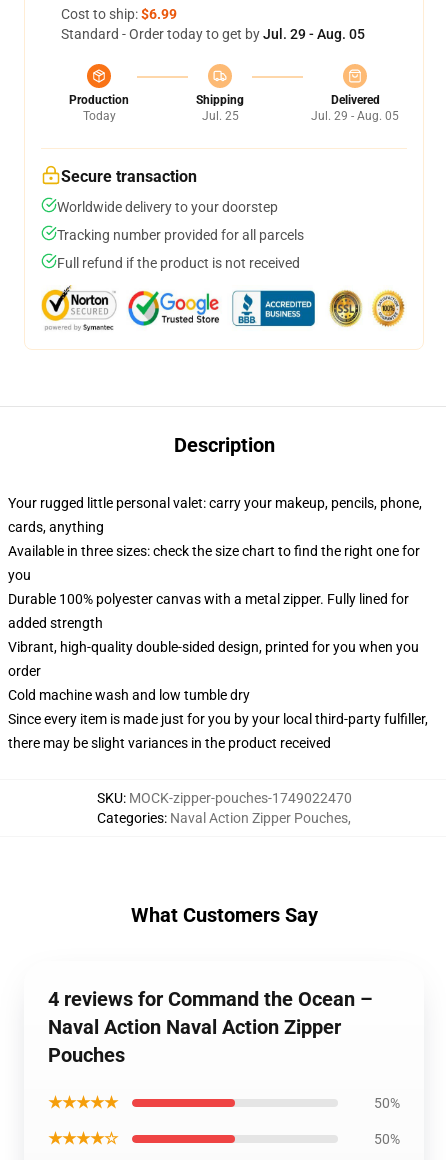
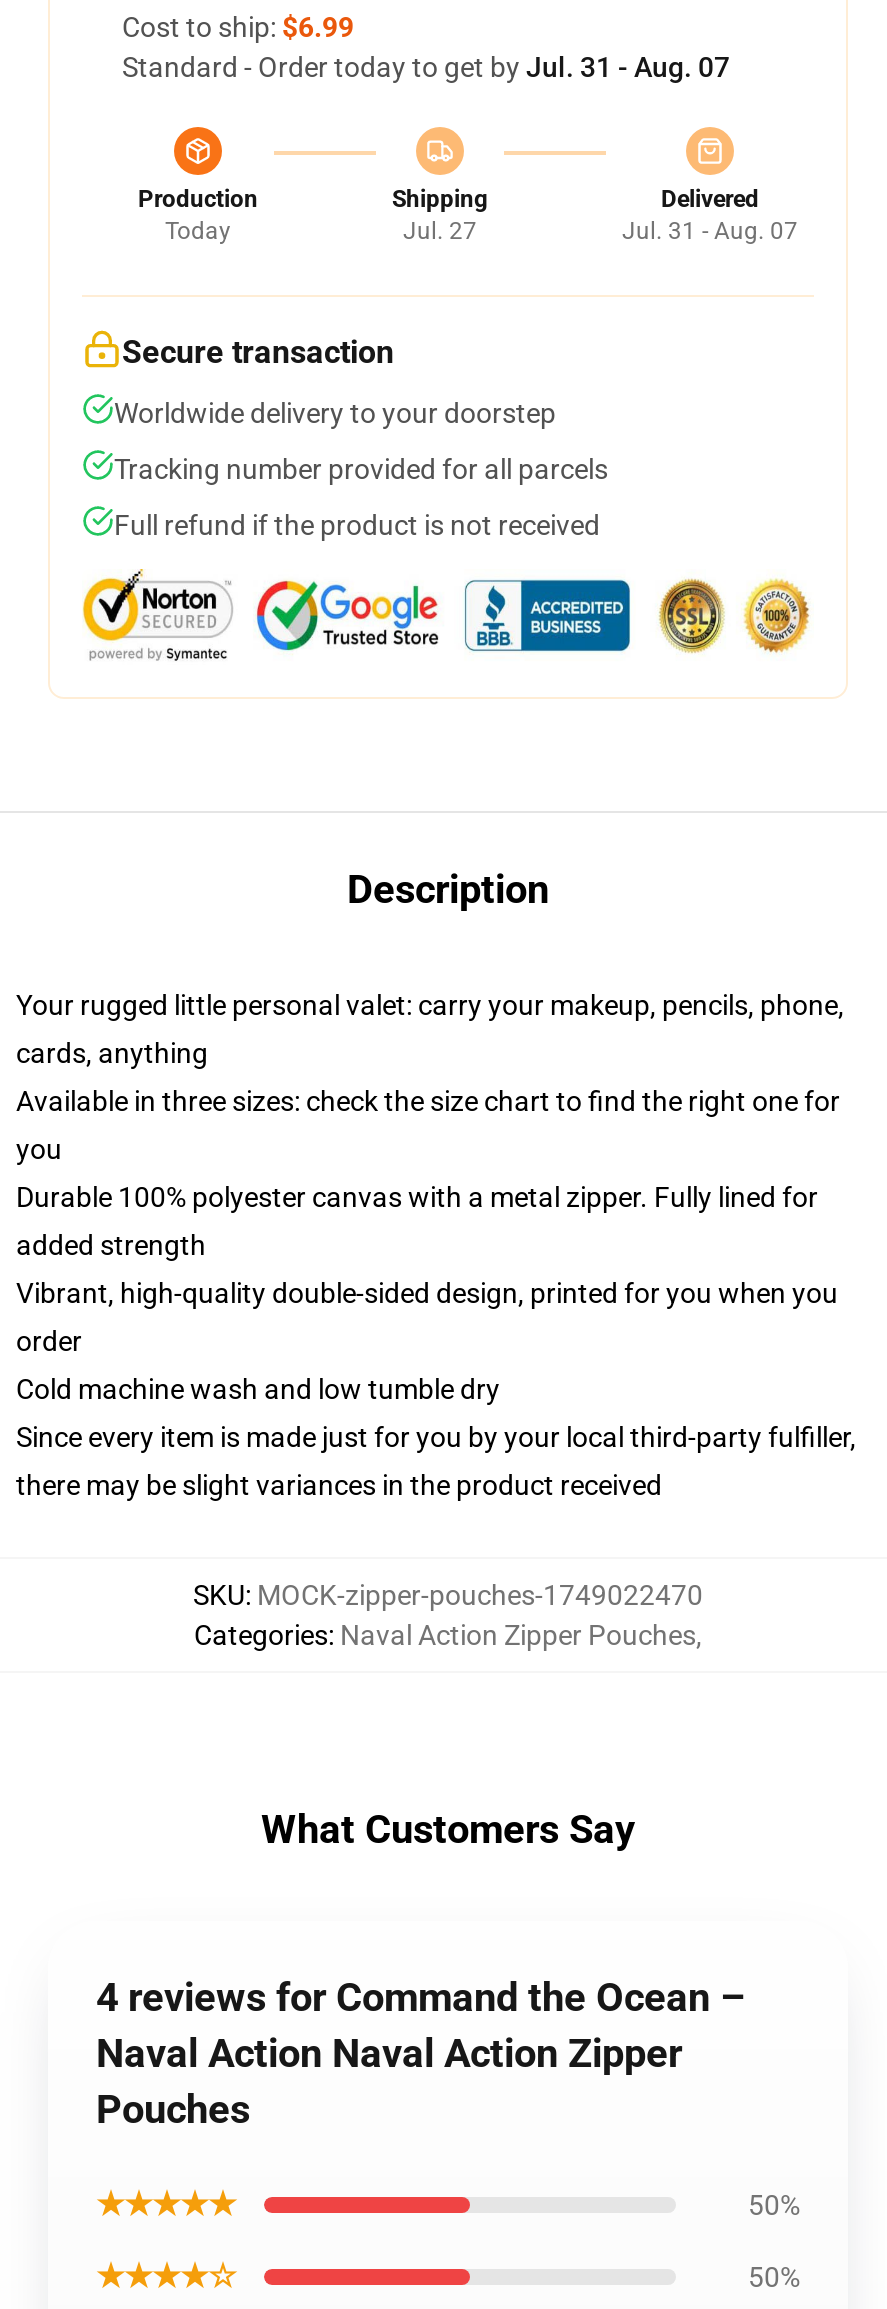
[61,26,365,42] Standard - Order today to get by Jul. 29 - Aug. 05 -> [122,51,730,83] Standard - Order today to get by Jul. 31 - Aug. 07
[201,109,238,123] Jul. 25 -> [403,217,477,245] Jul. 27
[311,109,399,123] Jul. 29 - Aug. 05 -> [622,217,798,245] Jul. 31 - Aug. 07

